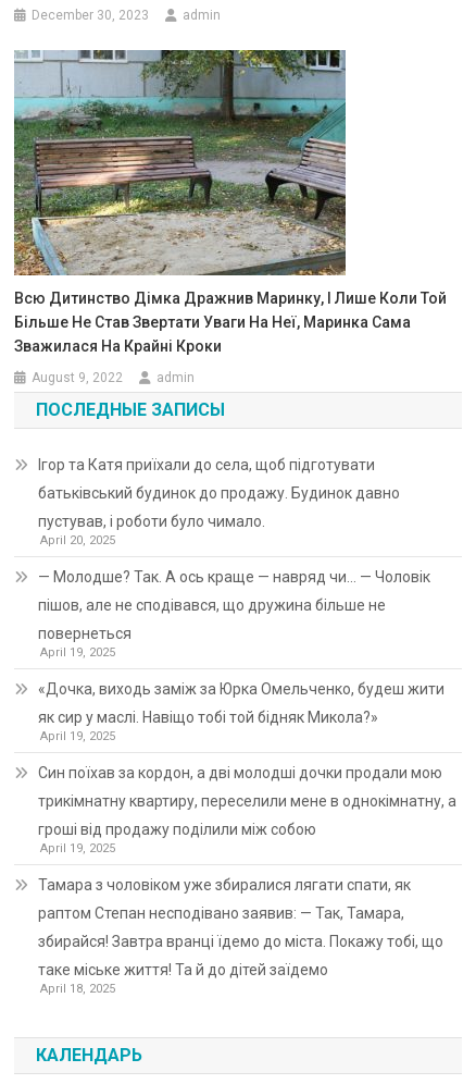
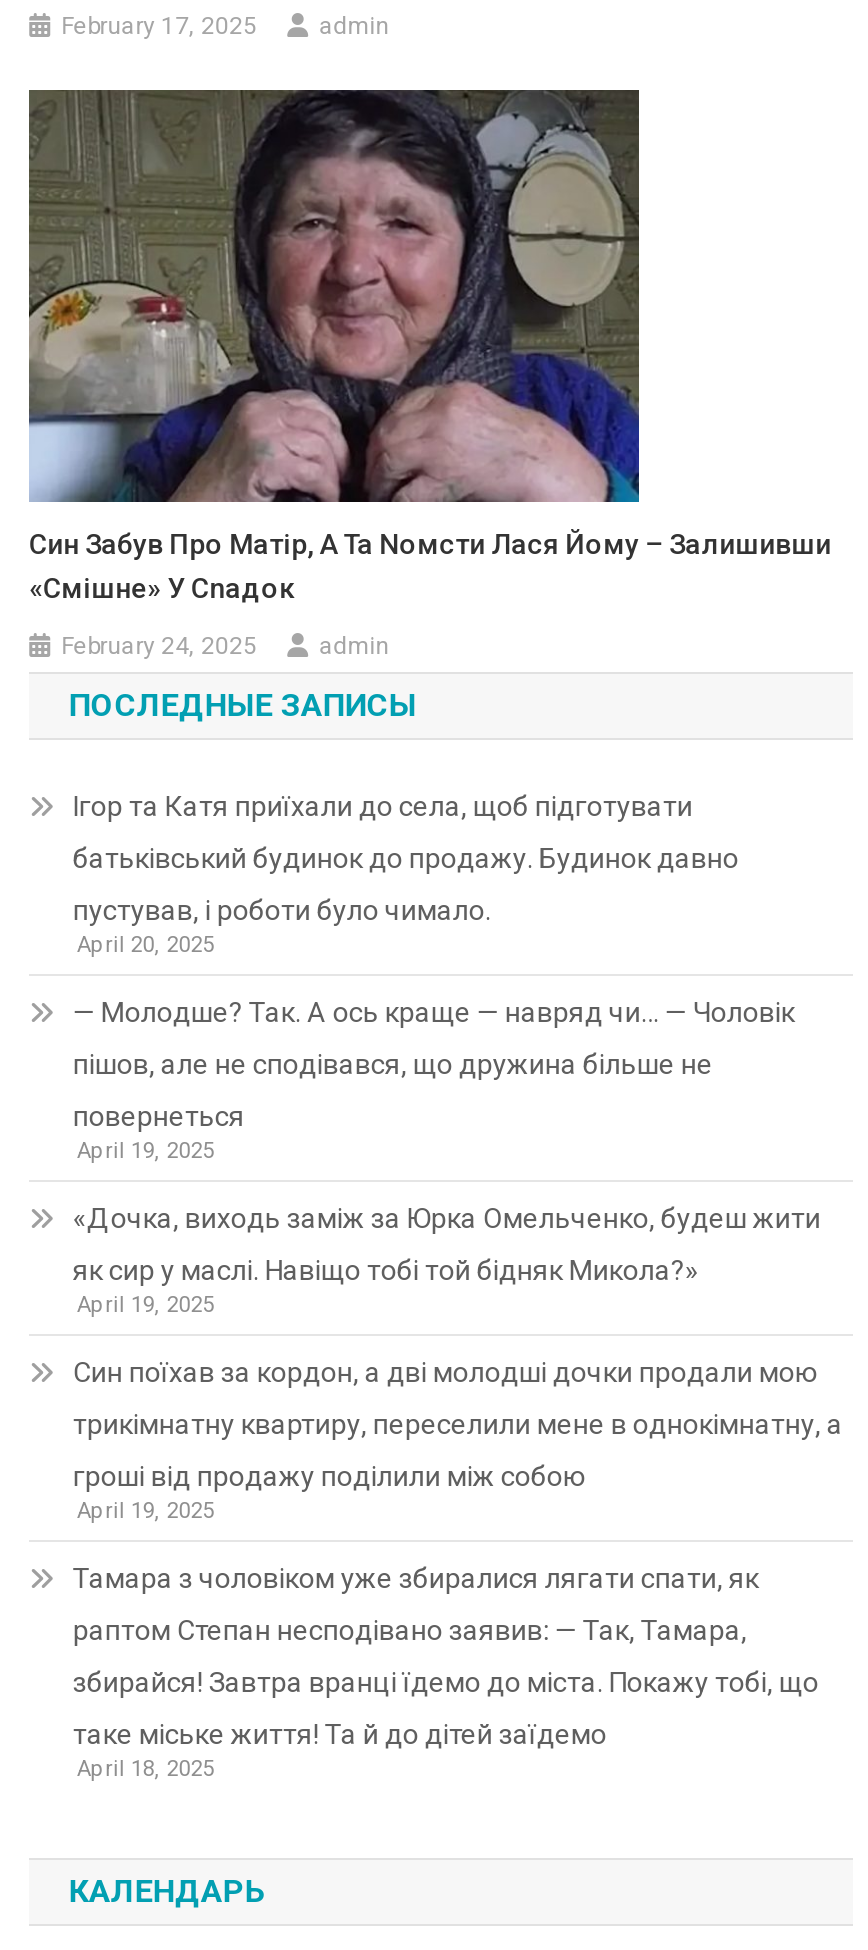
[32,8,149,23] December 30, 2023 -> [61,12,257,40] February 17, 2025
[13,49,447,355] [image] | Всю Дитинство Дімка Дражнив Маринку, І Лише Коли Той | Більше Не Став Звертати Уваги На Неї, Маринка Сама | Зважилася На Крайні Кроки -> [29,88,831,604] [image] | Син Забув Про Матір, А Та Nомсти Лася Йому – Залишивши | «смішне» У Сnадок
[32,370,123,385] August 9, 2022 -> [61,632,257,660] February 24, 2025

